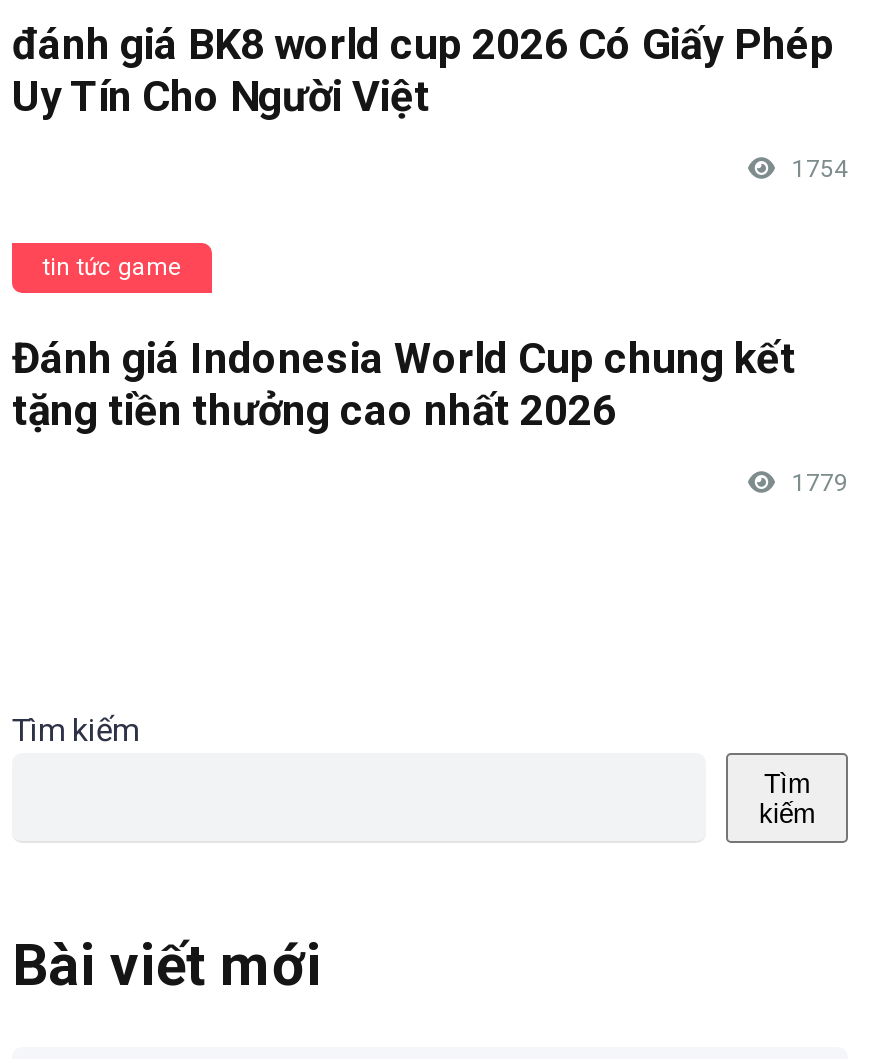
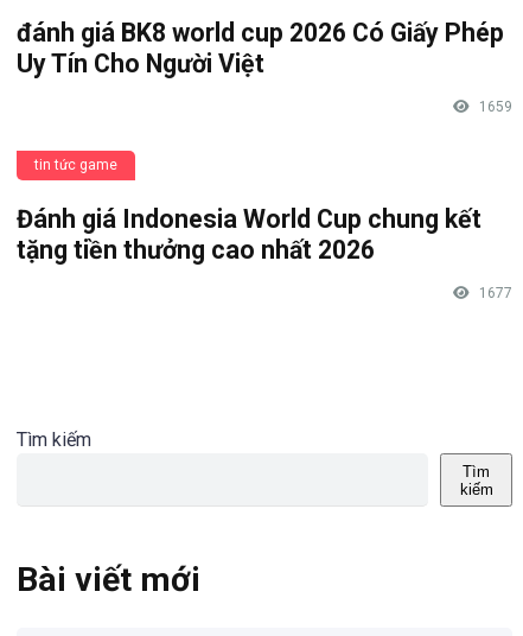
[786,155,848,183] 1754 -> [476,99,512,115] 1659
[786,469,848,497] 1779 -> [476,285,512,302] 1677

